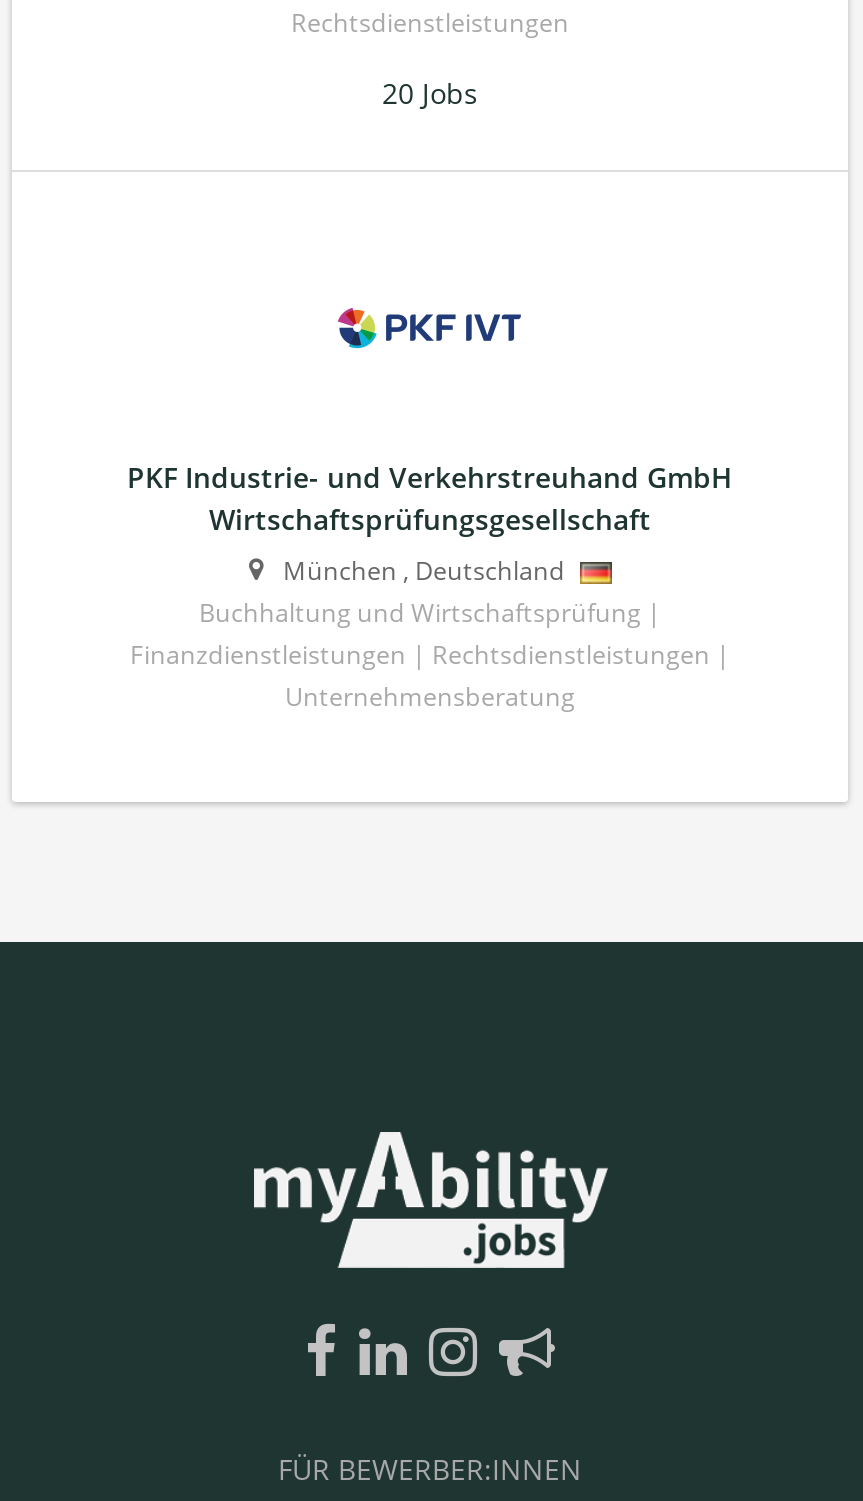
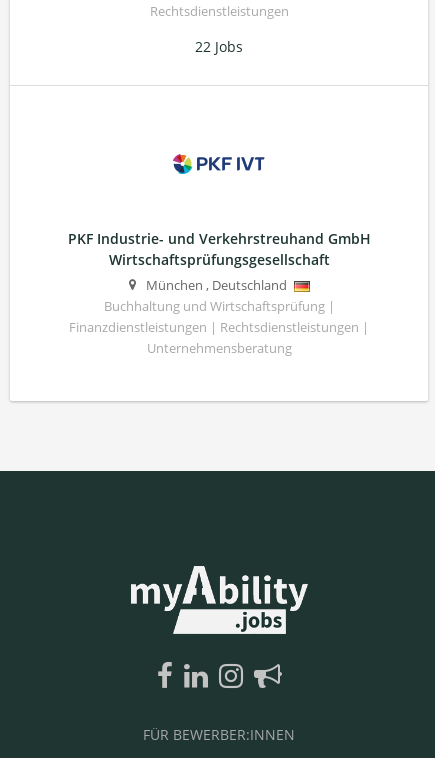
[382,74,478,112] 20 Jobs -> [195,37,243,56] 22 Jobs

